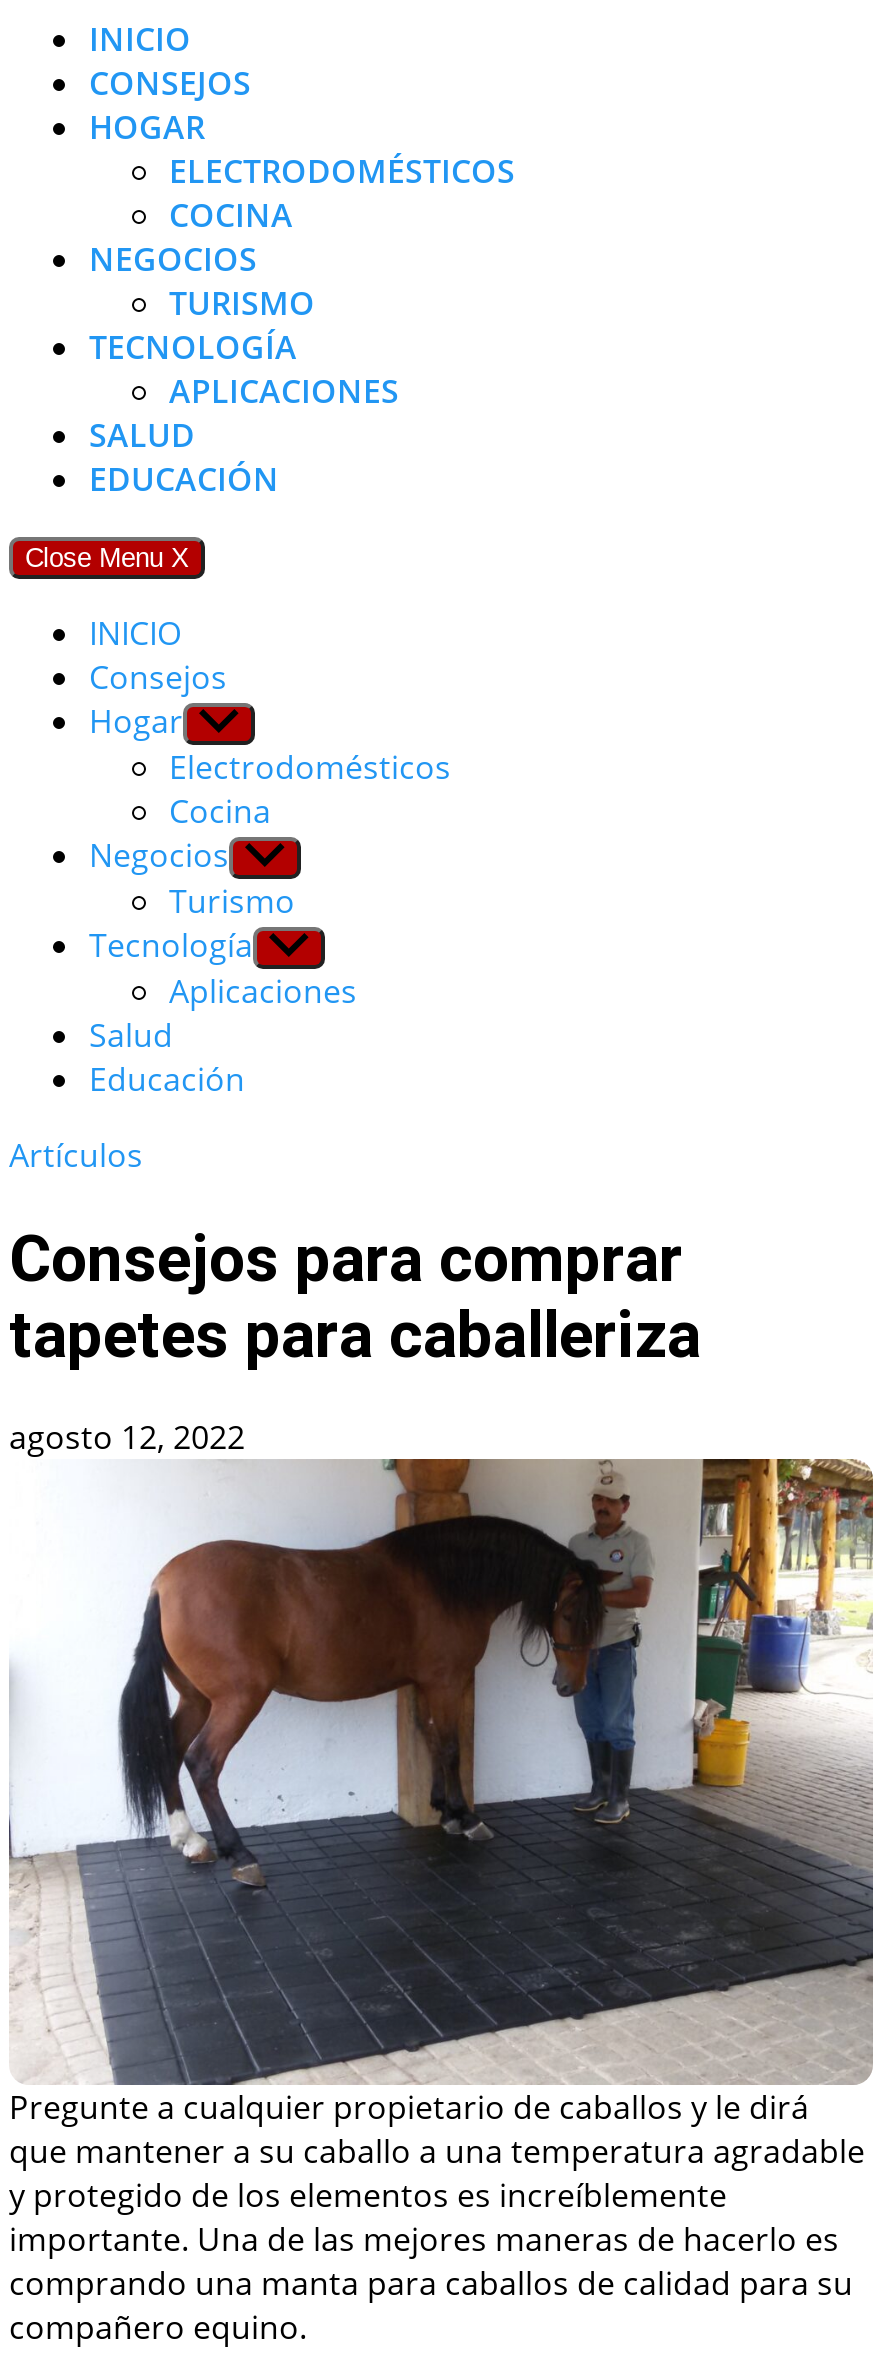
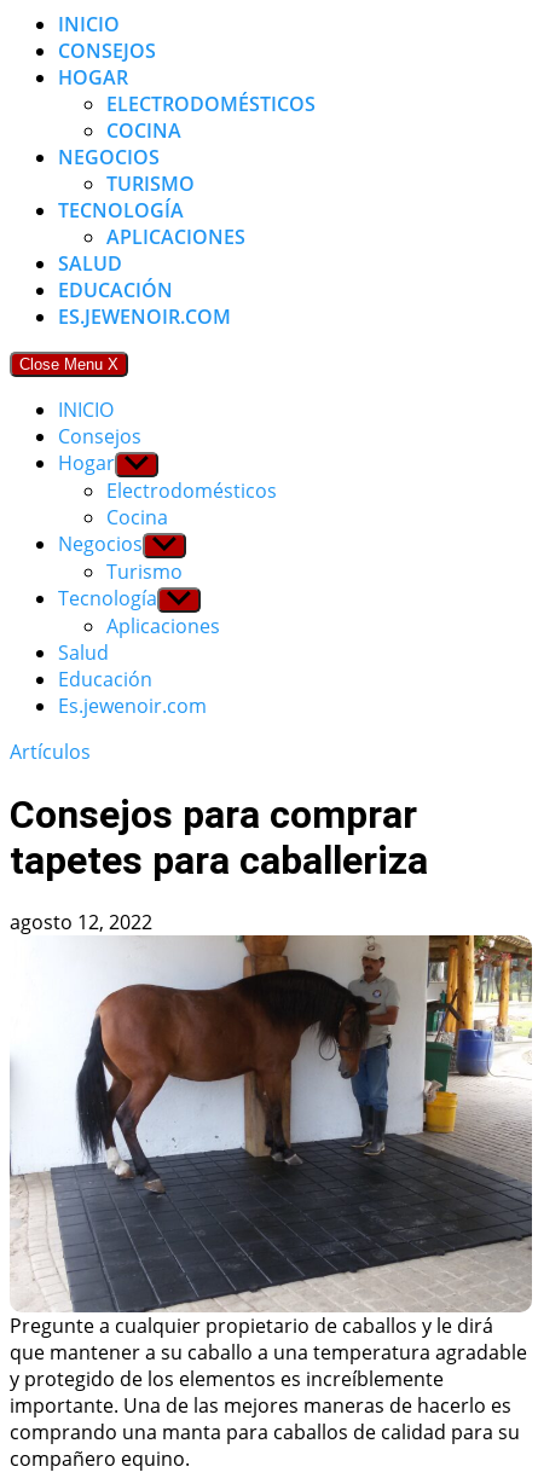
none -> [58,304,231,330] ES.JEWENOIR.COM
none -> [58,693,207,719] Es.jewenoir.com

